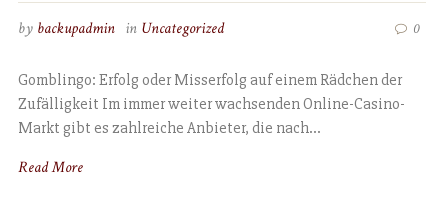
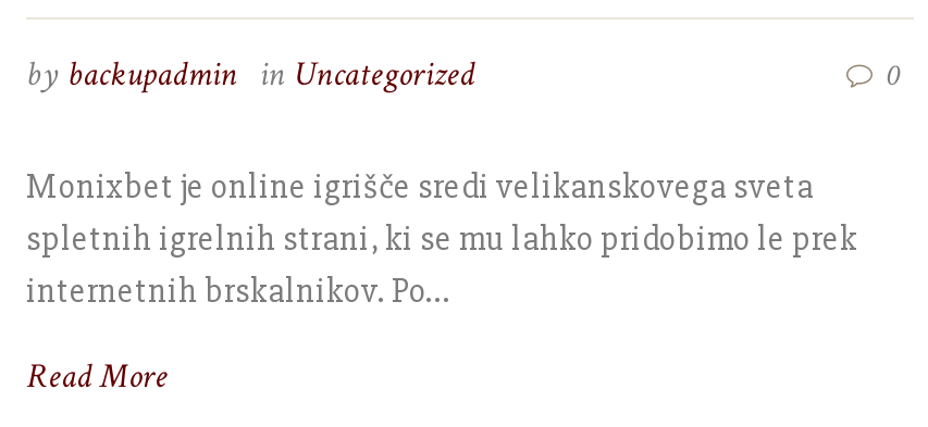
[18,70,405,138] Gomblingo: Erfolg oder Misserfolg auf einem Rädchen der | Zufälligkeit Im immer weiter wachsenden Online-Casino- | Markt gibt es zahlreiche Anbieter, die nach... -> [26,166,857,313] Monixbet je online igrišče sredi velikanskovega sveta | spletnih igrelnih strani, ki se mu lahko pridobimo le prek | internetnih brskalnikov. Po...

